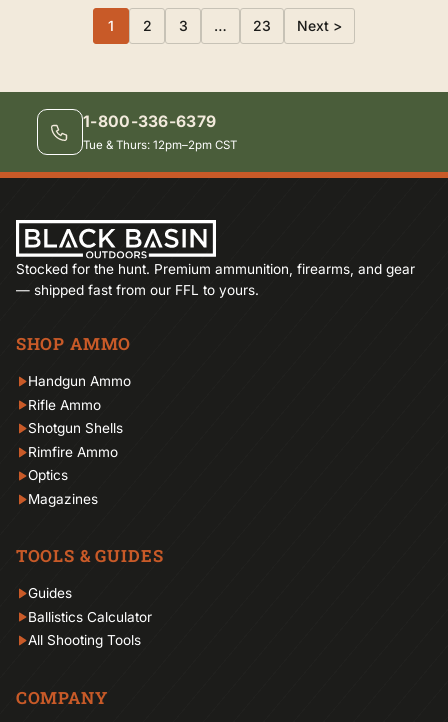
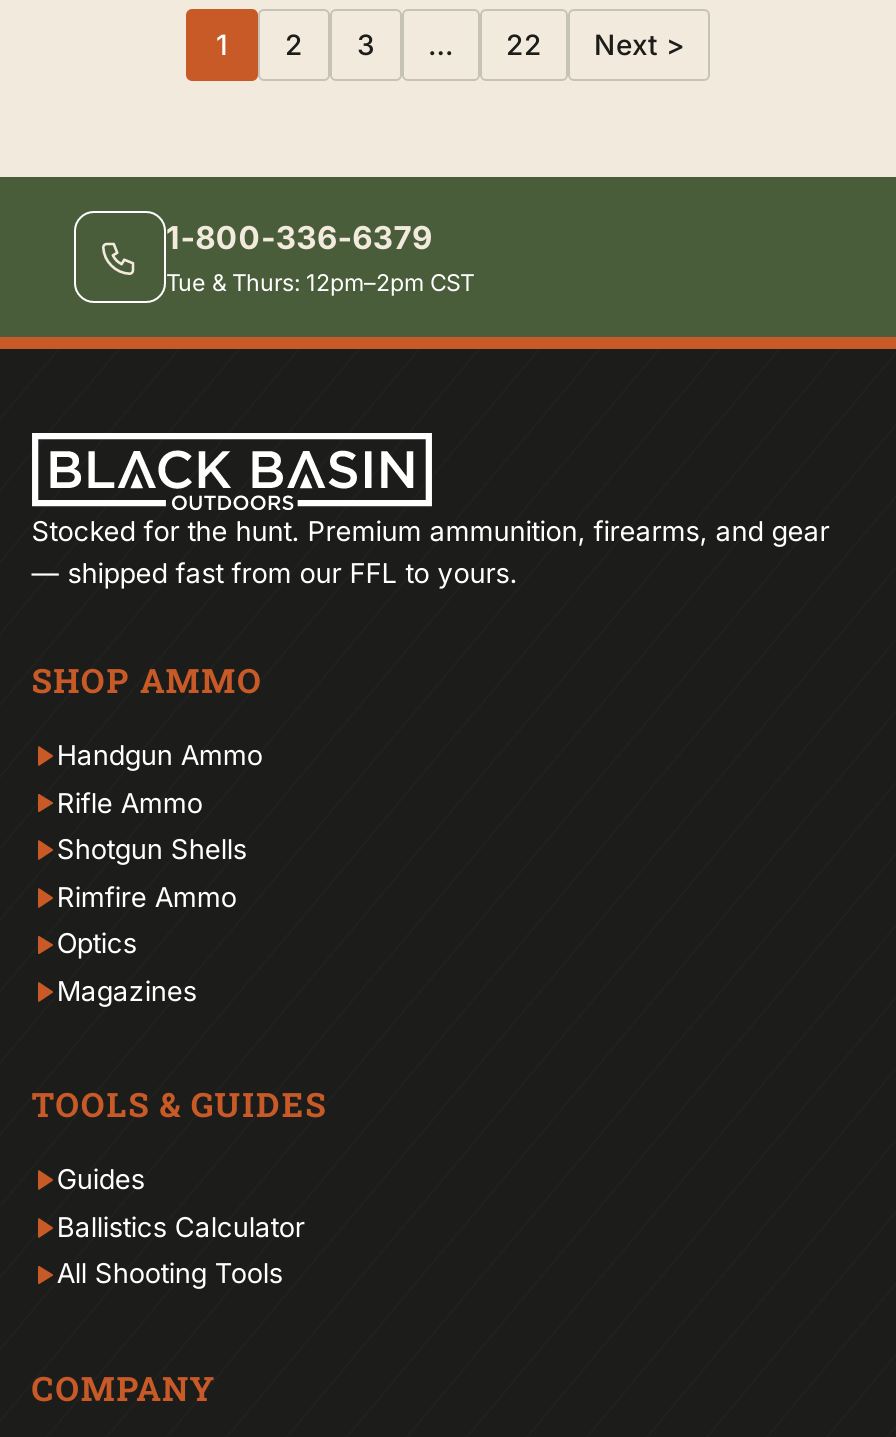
[253,17,271,34] 23 -> [506,27,542,61] 22

